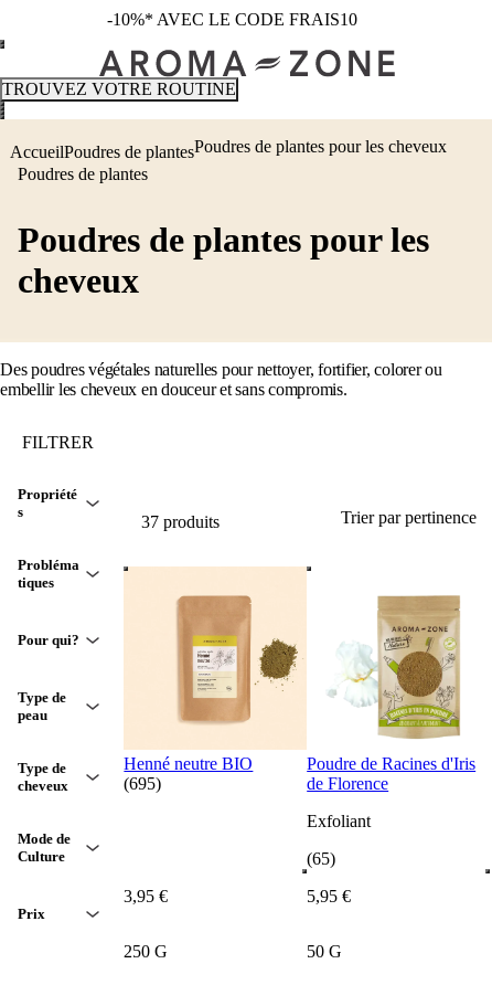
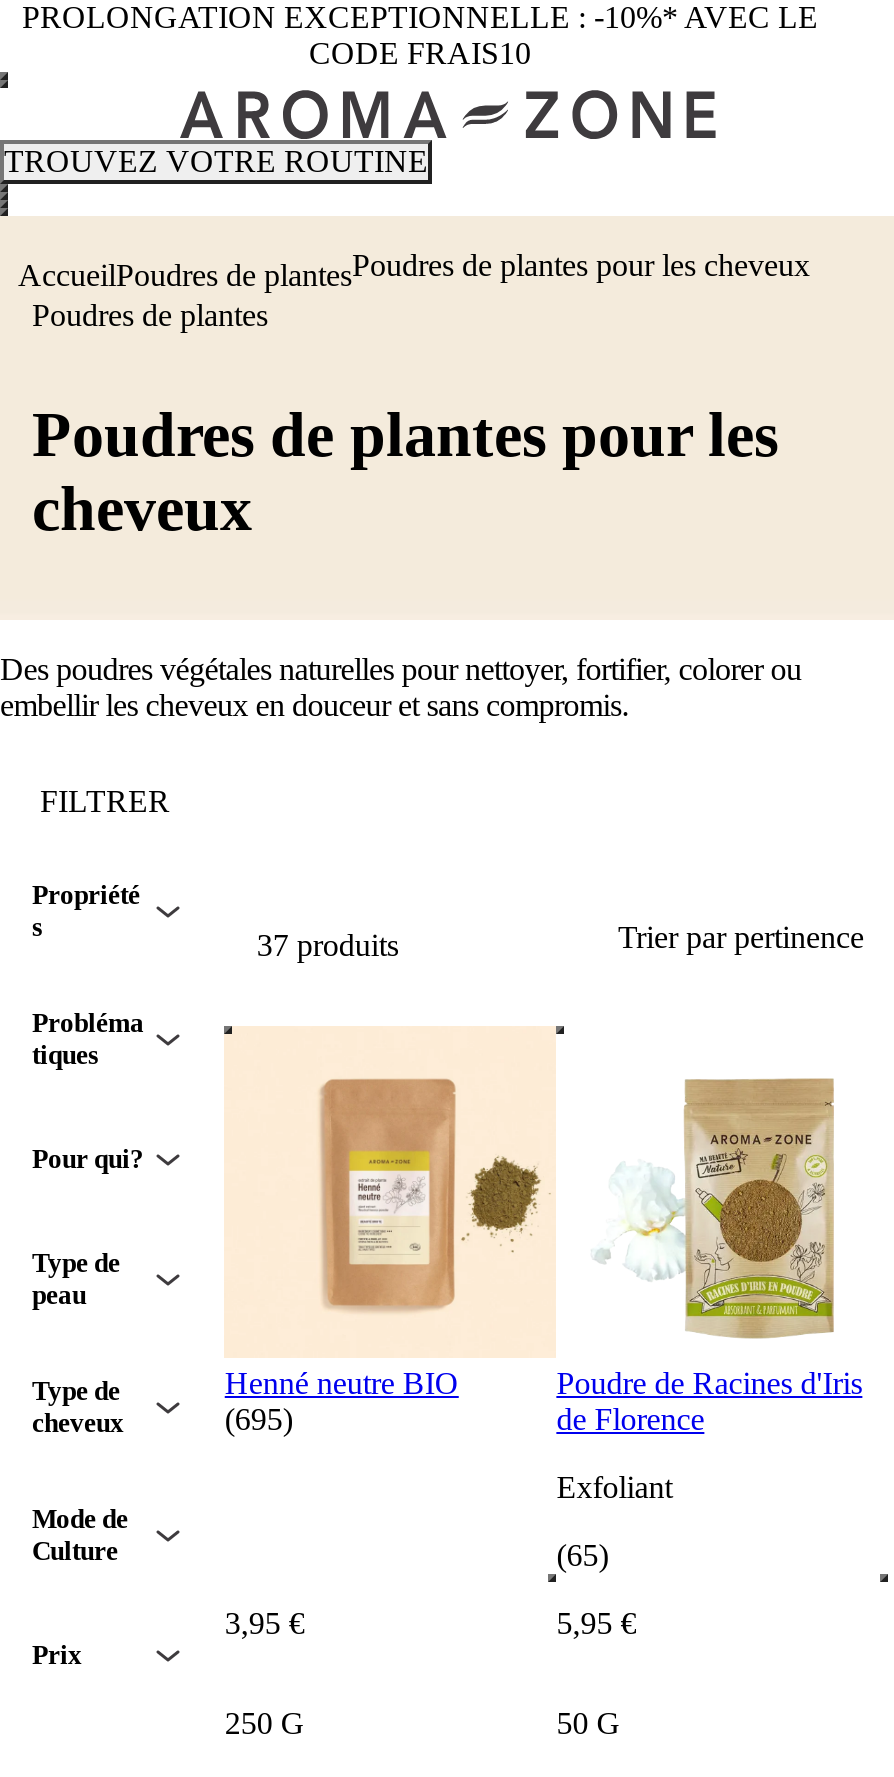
[106,10,357,29] -10%* AVEC LE CODE FRAIS10 -> [22,0,818,70] PROLONGATION EXCEPTIONNELLE : -10%* AVEC LE | CODE FRAIS10

